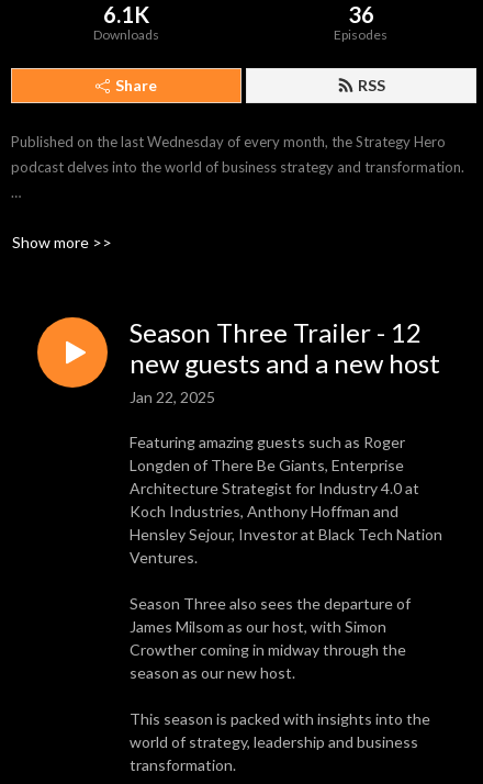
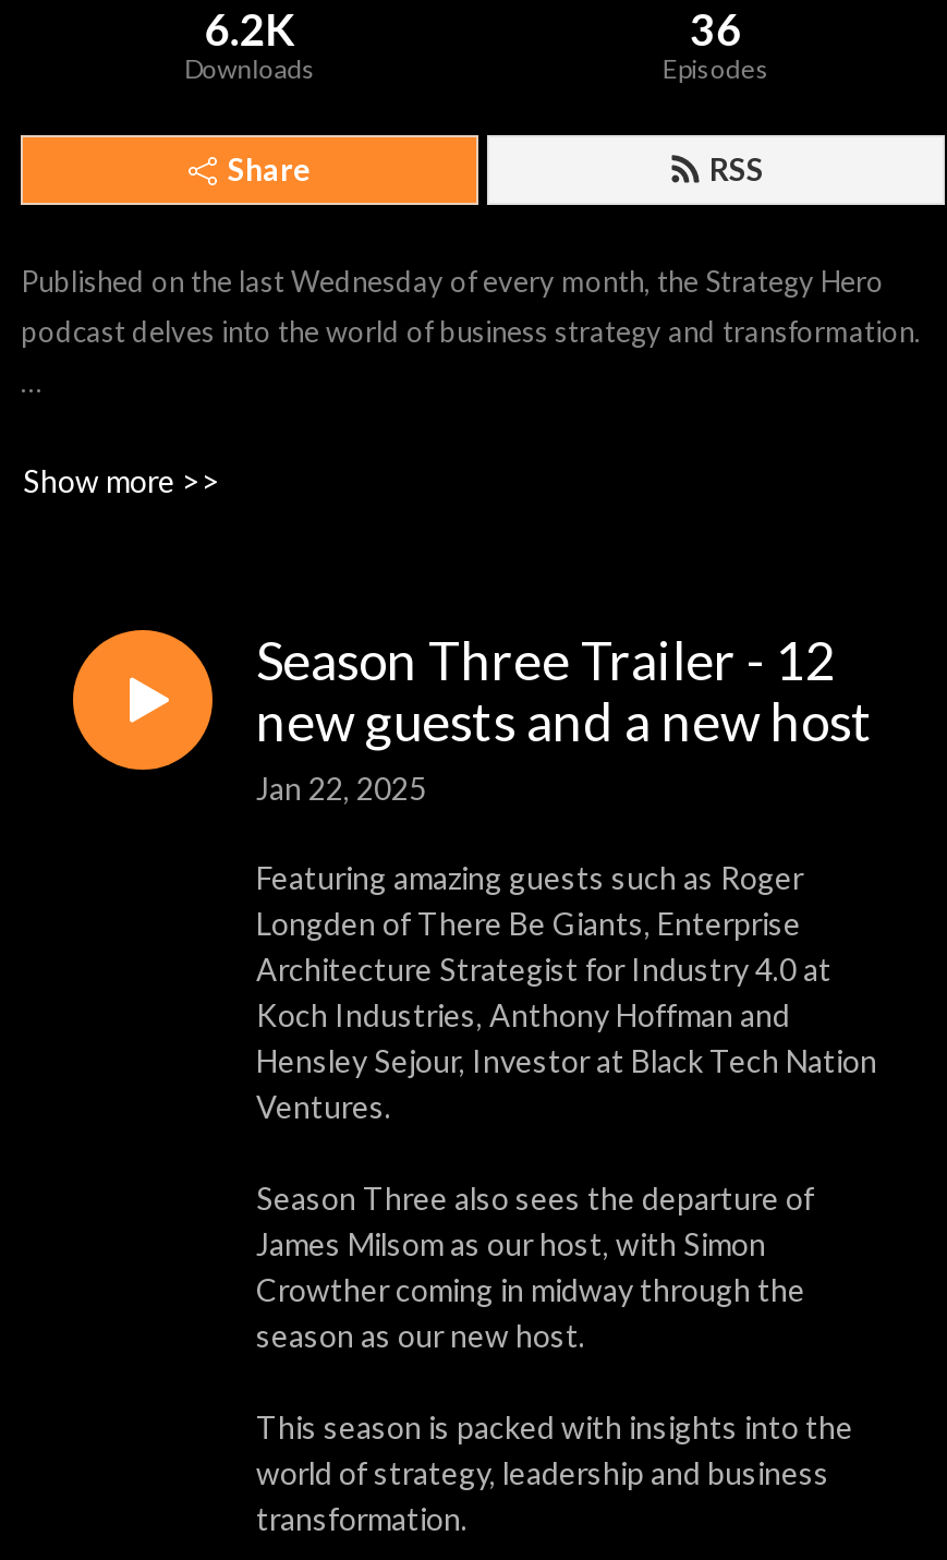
[103,1,149,27] 6.1K -> [204,2,296,55] 6.2K

